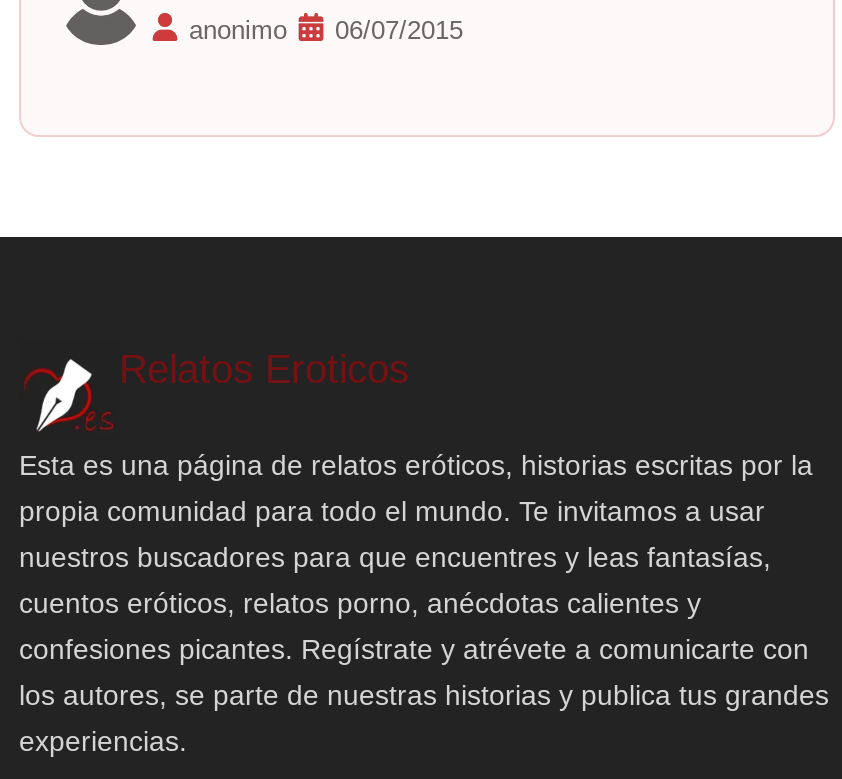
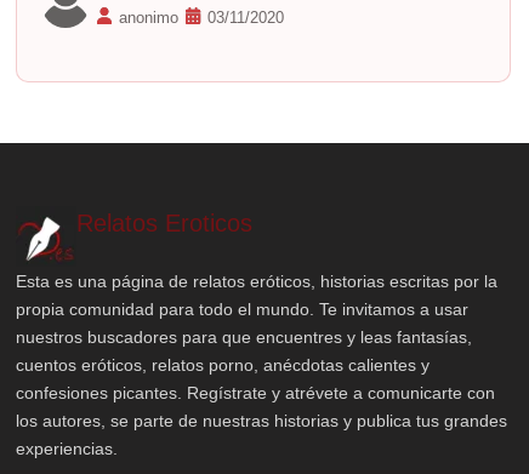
[189,14,463,44] anonimo 06/07/2015 -> [119,8,284,27] anonimo 03/11/2020

